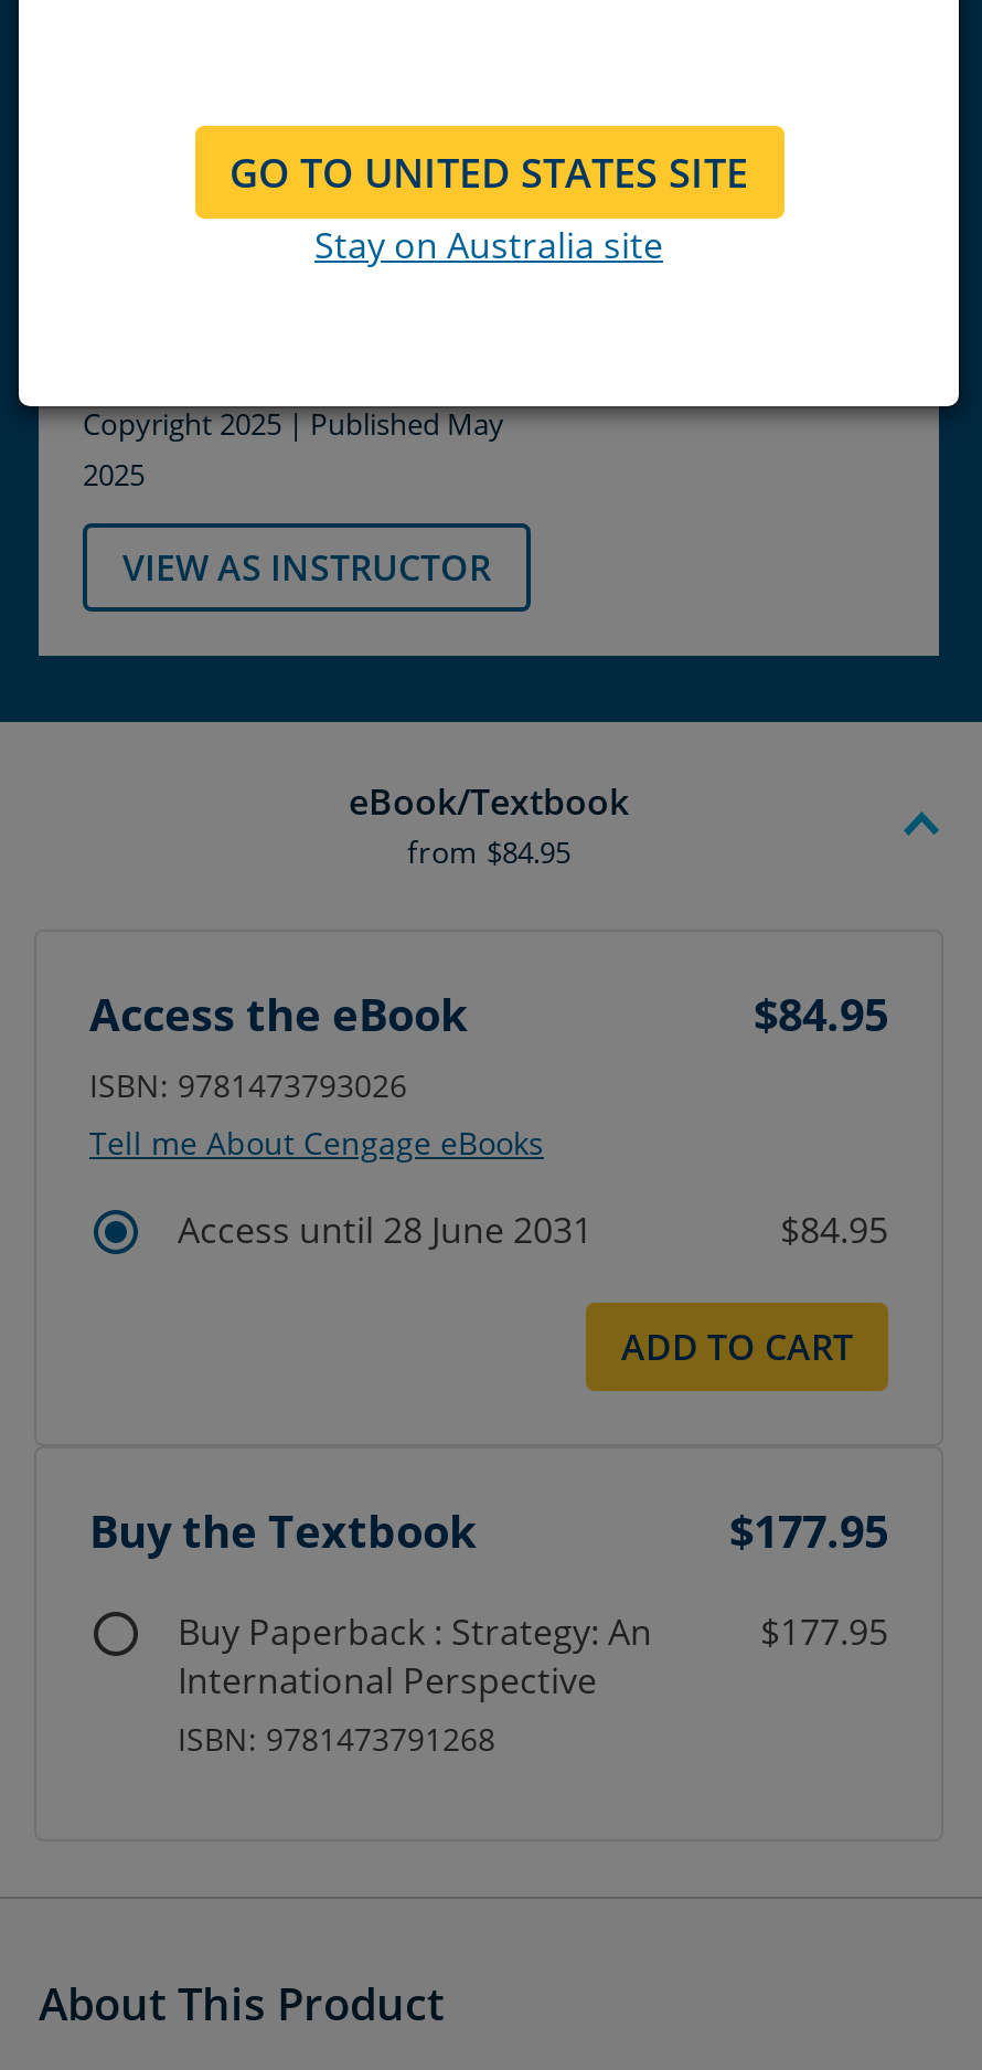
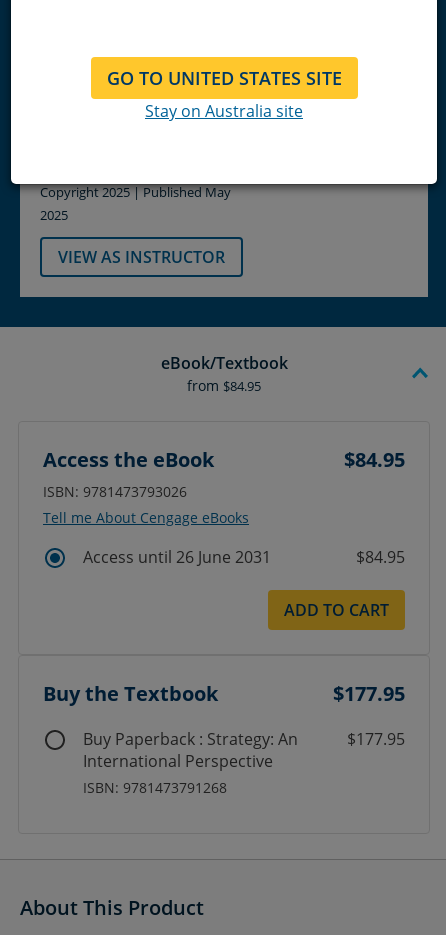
[178,1206,593,1255] Access until 28 June 2031 -> [83,546,271,568] Access until 26 June 2031

